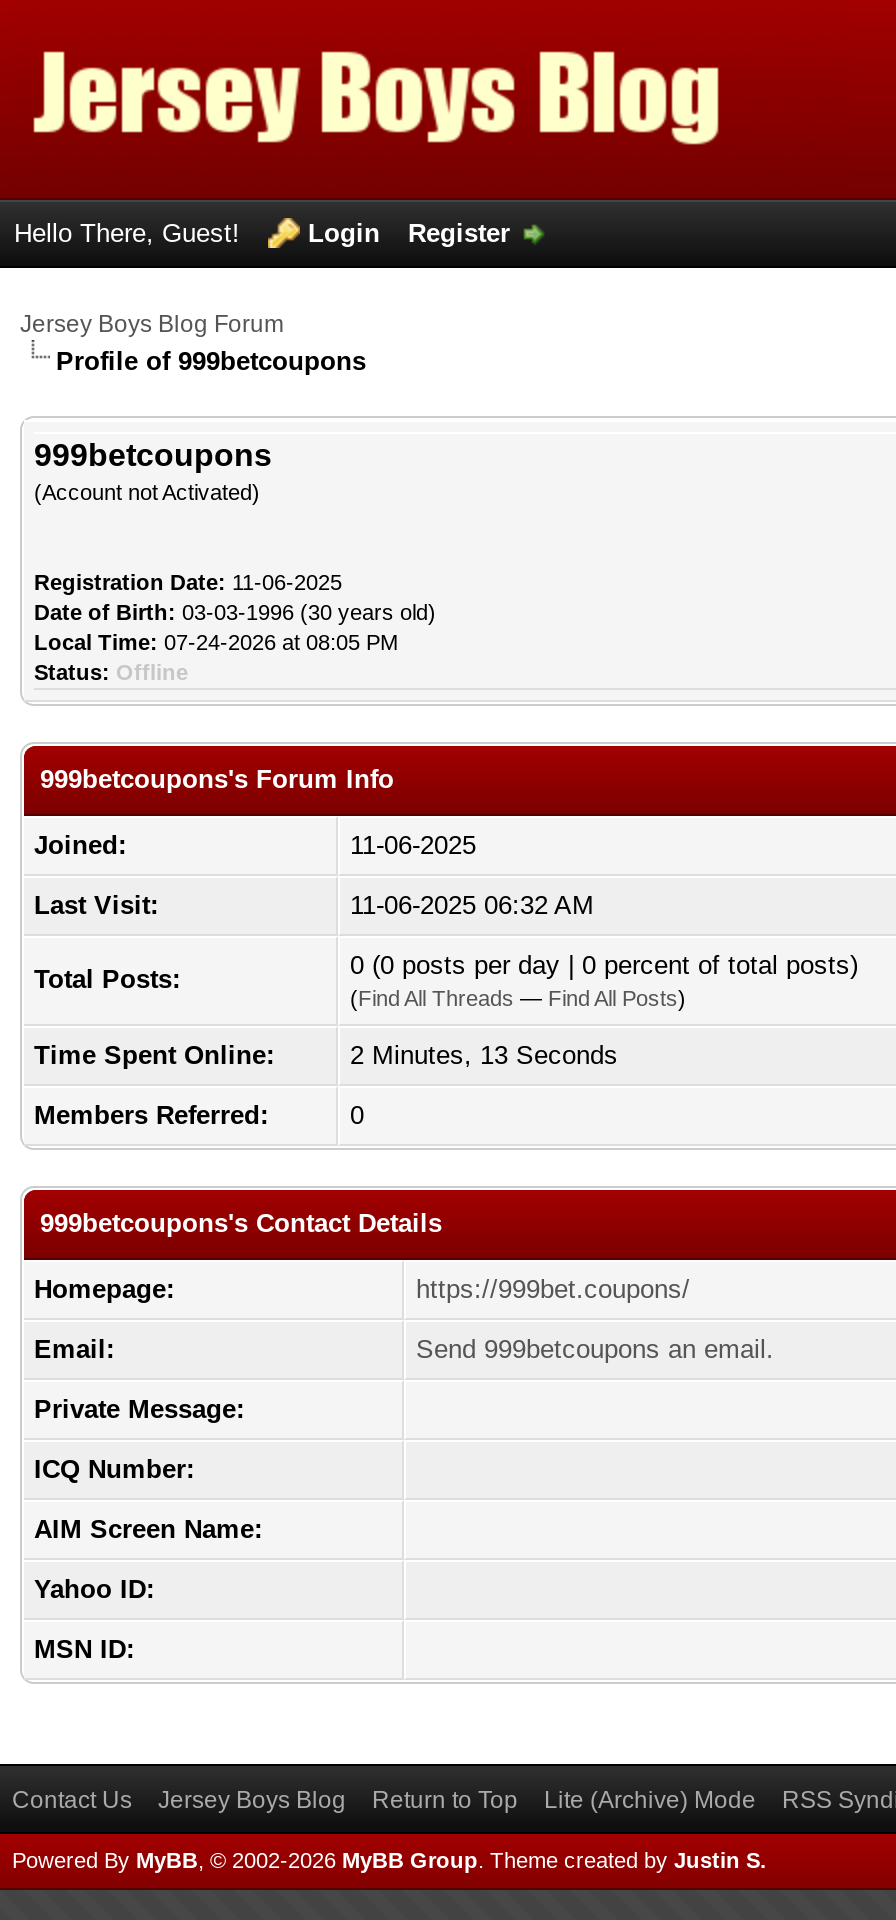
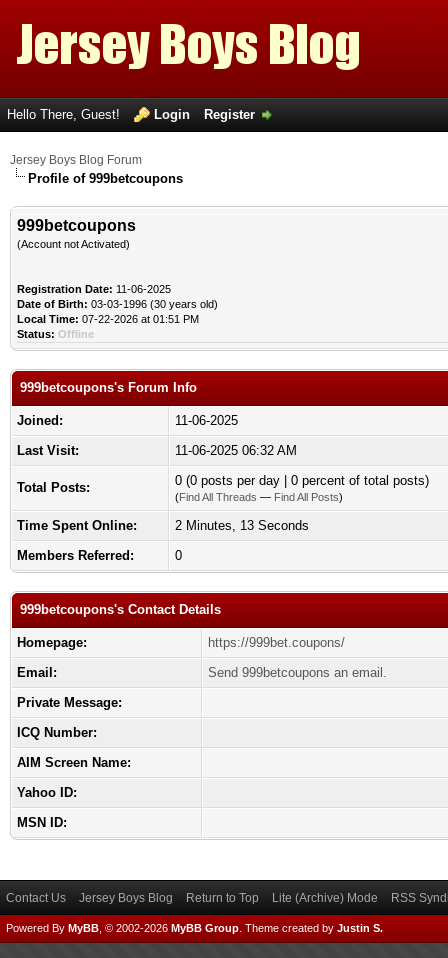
[34,630,398,654] Local Time: 07-24-2026 at 08:05 PM -> [17,313,199,325] Local Time: 07-22-2026 at 01:51 PM

